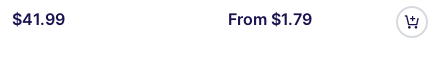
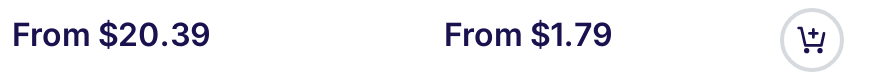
[12,9,65,29] $41.99 -> [12,14,210,54] From $20.39

